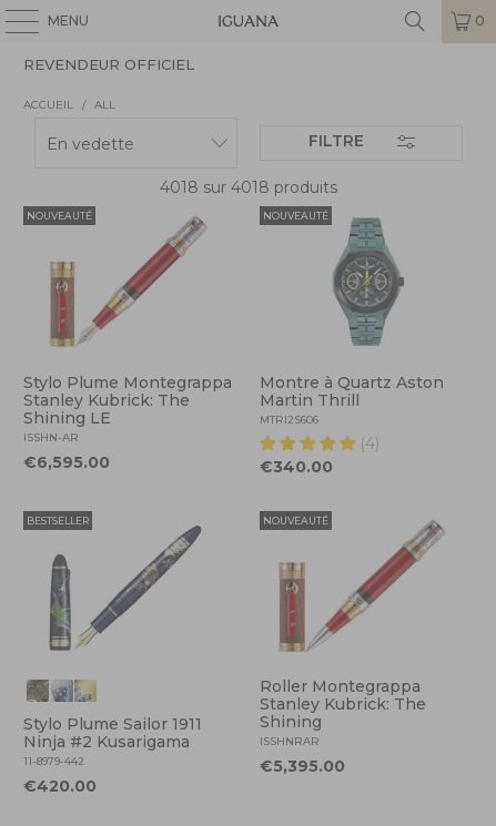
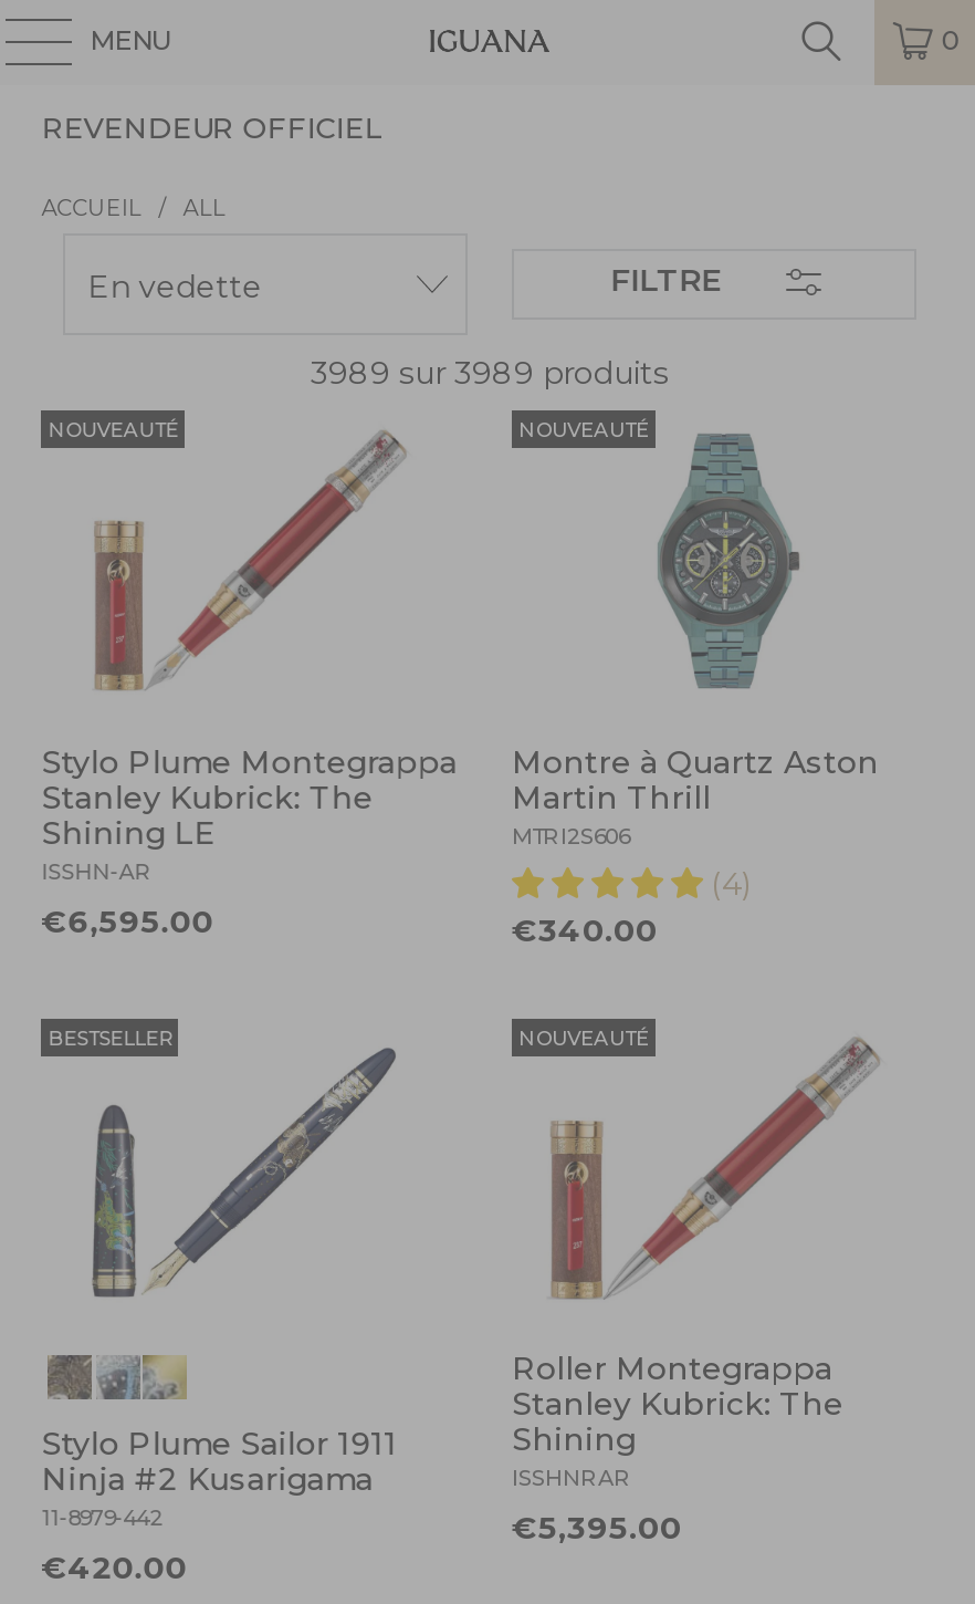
[160,177,337,197] 4018 sur 4018 produits -> [311,353,669,393] 3989 sur 3989 produits

